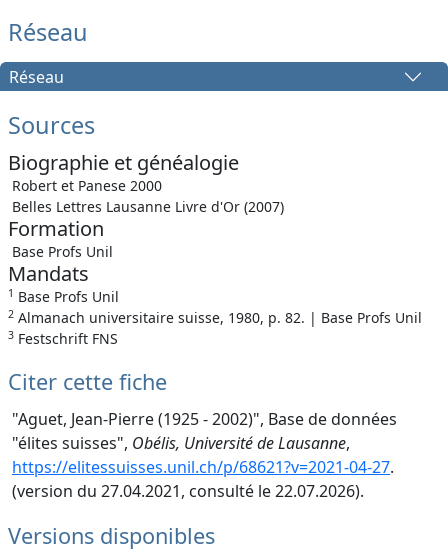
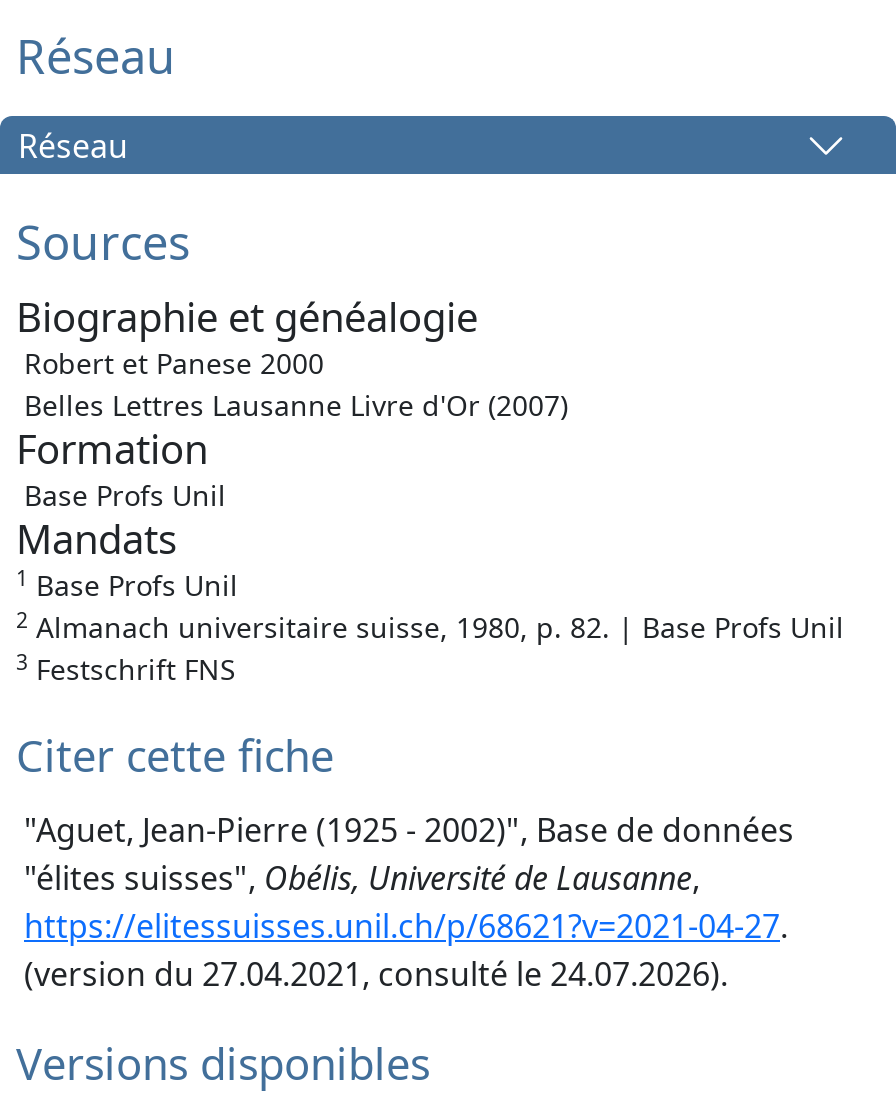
[12,480,364,502] (version du 27.04.2021, consulté le 22.07.2026). -> [24,953,728,997] (version du 27.04.2021, consulté le 24.07.2026).

